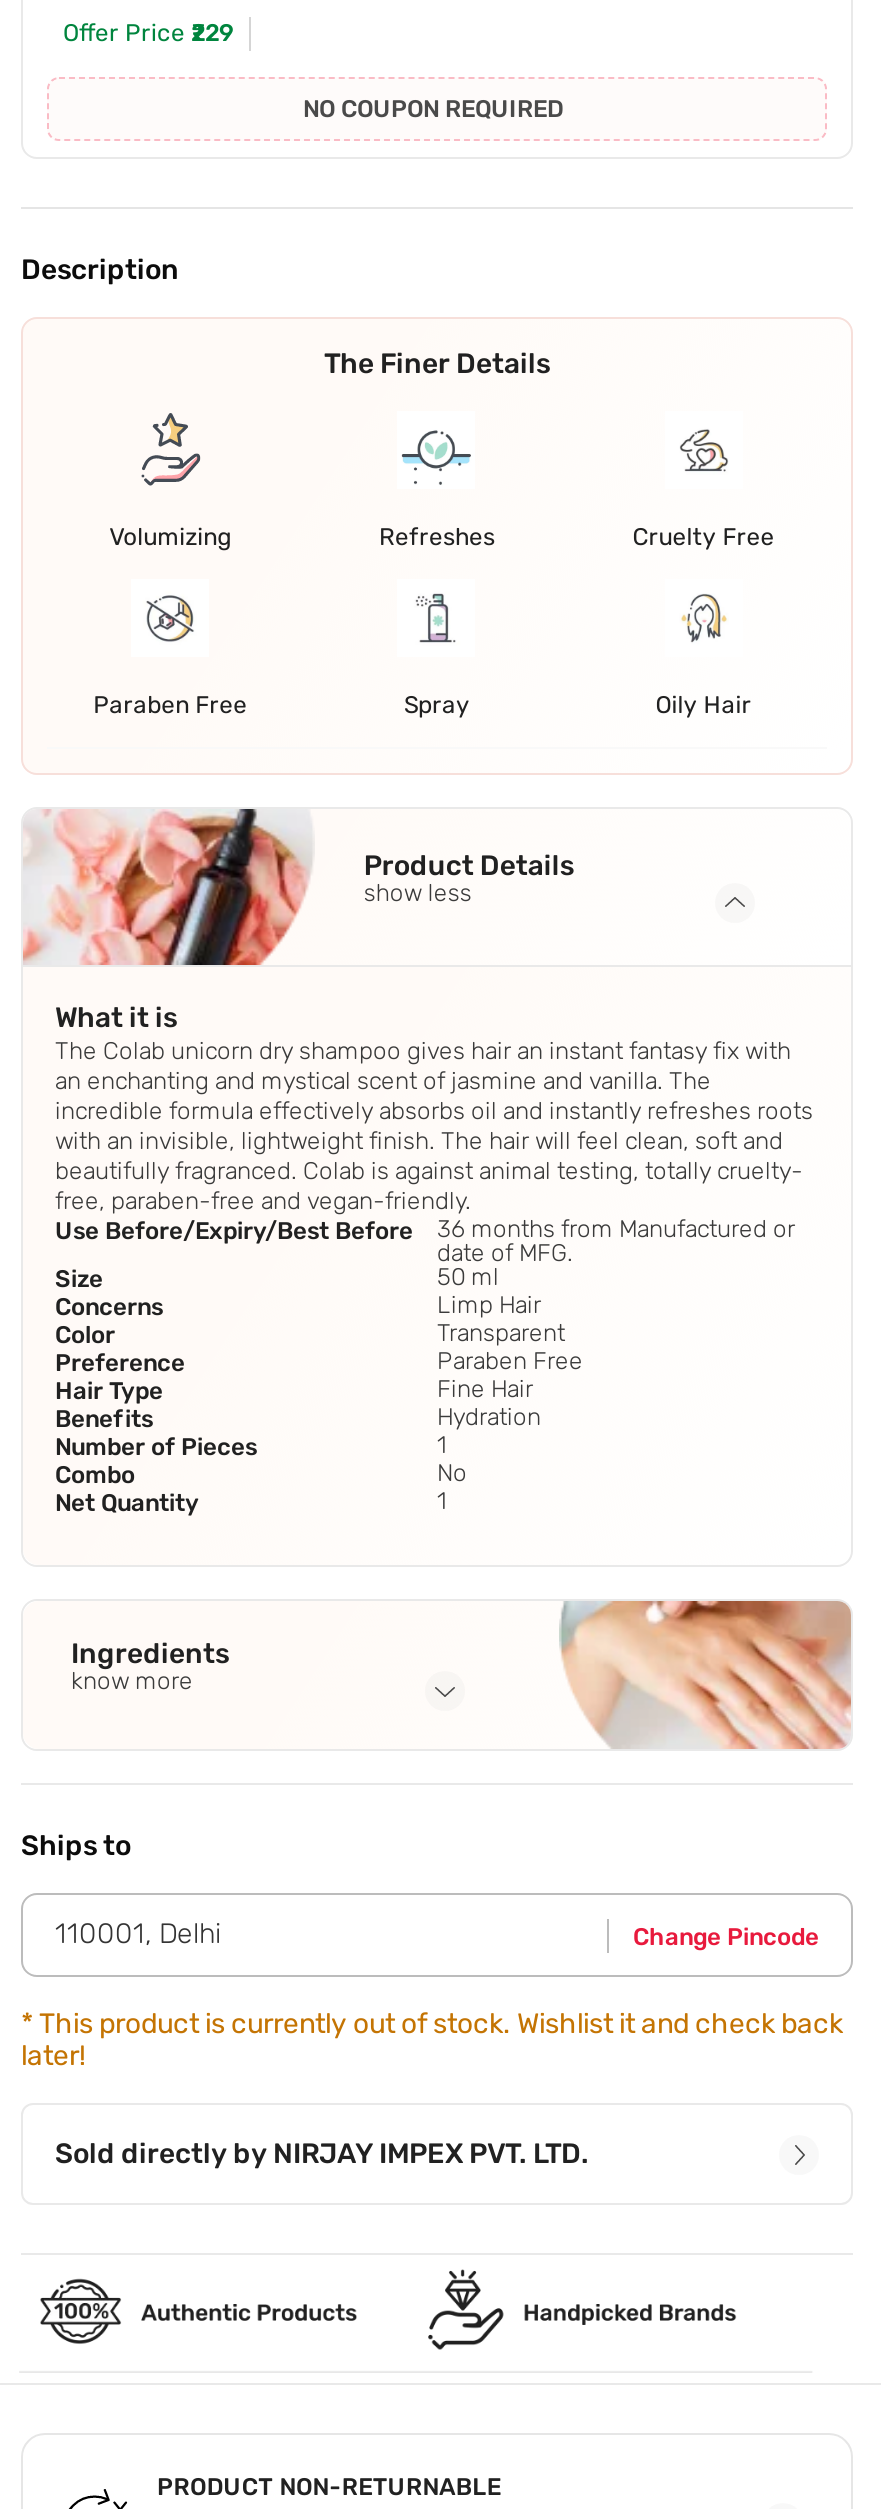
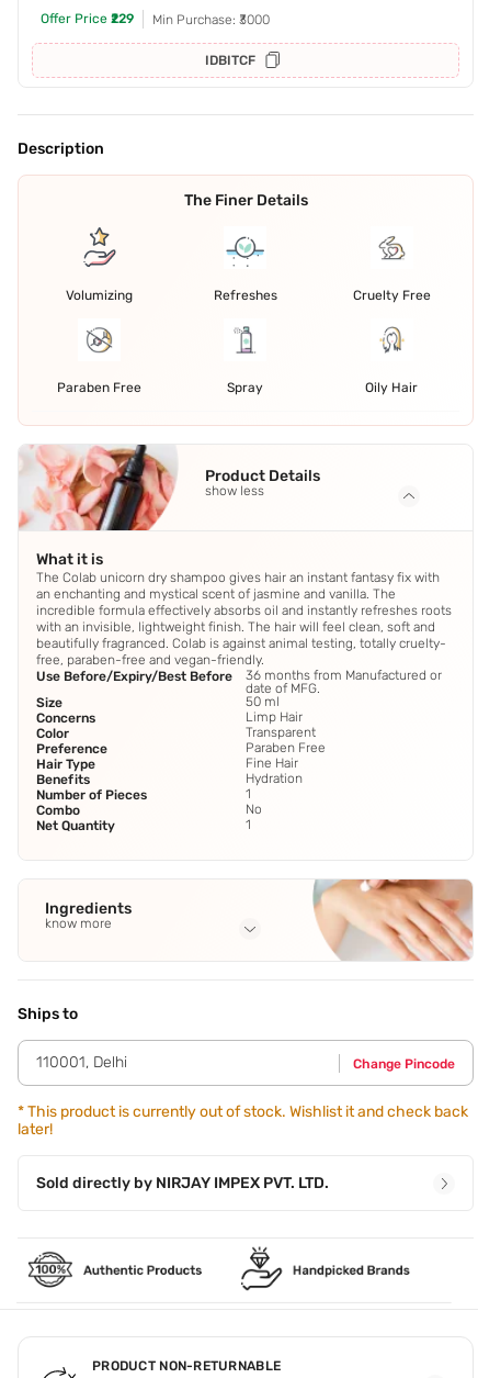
[303,96,563,124] NO COUPON REQUIRED -> [152,12,270,68] Min Purchase: ₹3000 | IDBITCF

